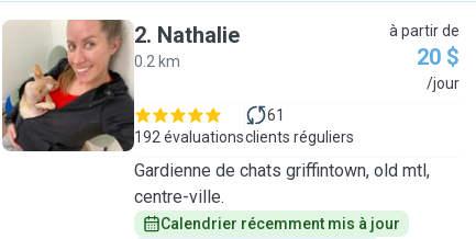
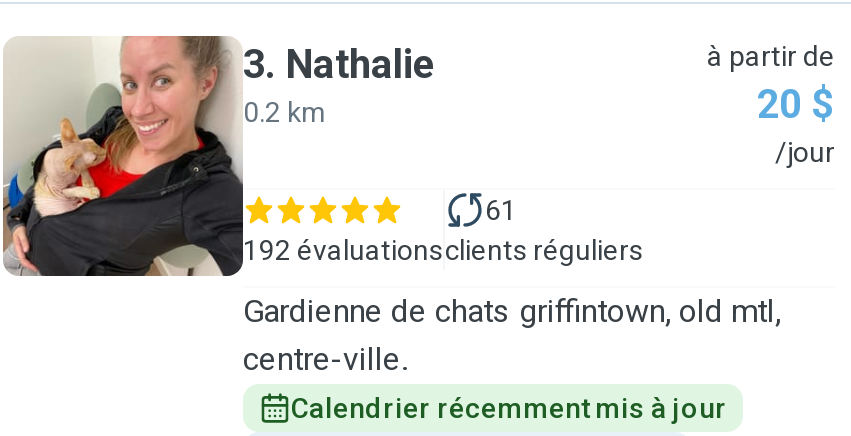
[134,22,240,48] 2. Nathalie -> [243,40,435,88] 3. Nathalie

